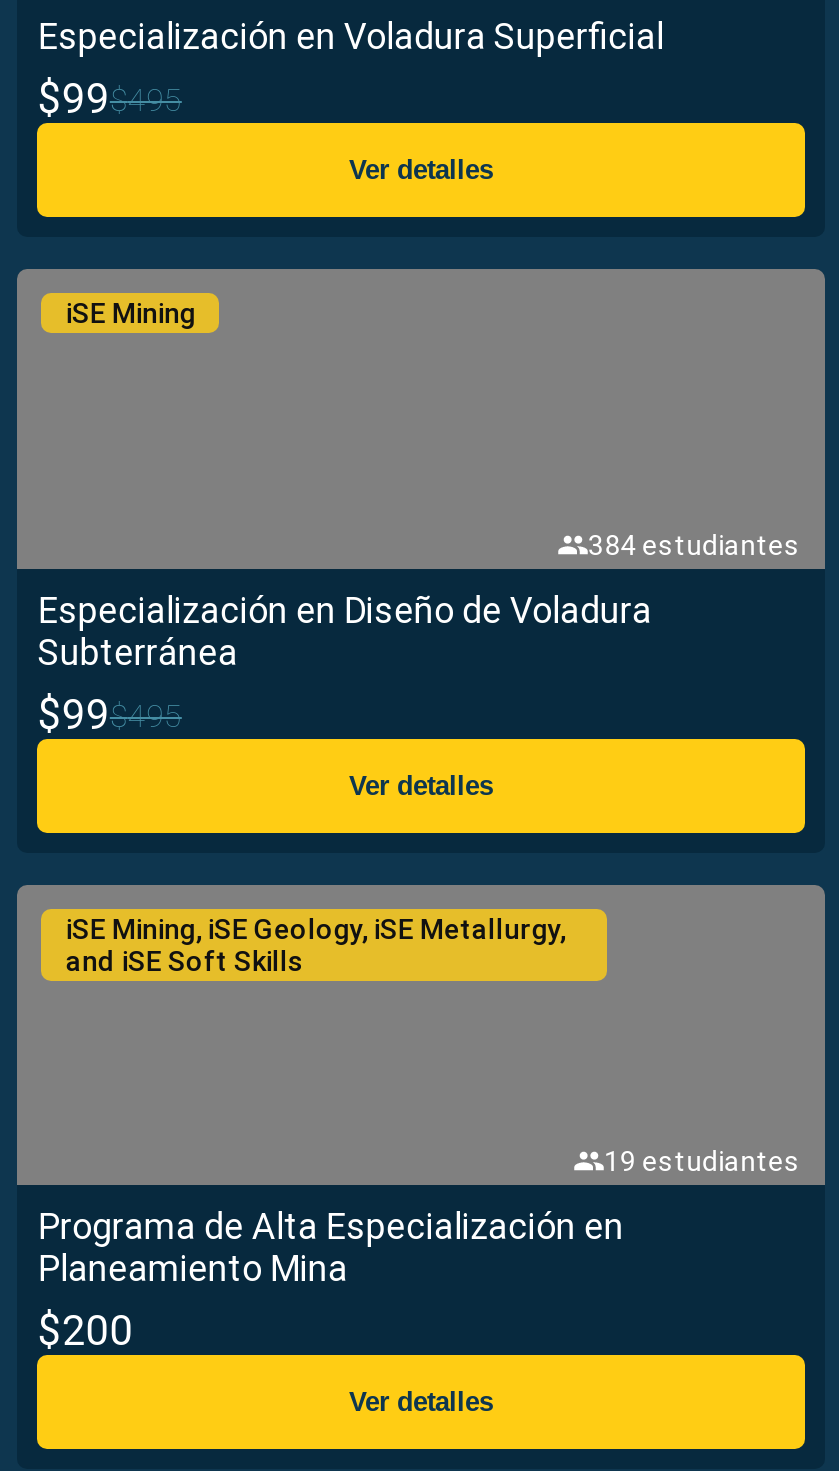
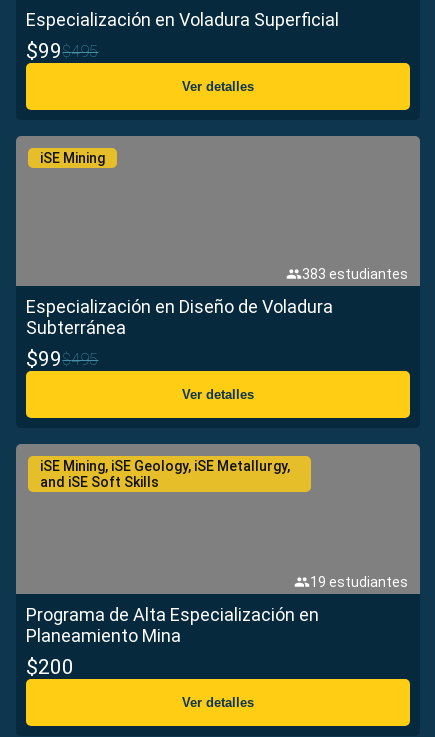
[588,530,800,562] 384 estudiantes -> [302,266,408,282] 383 estudiantes

